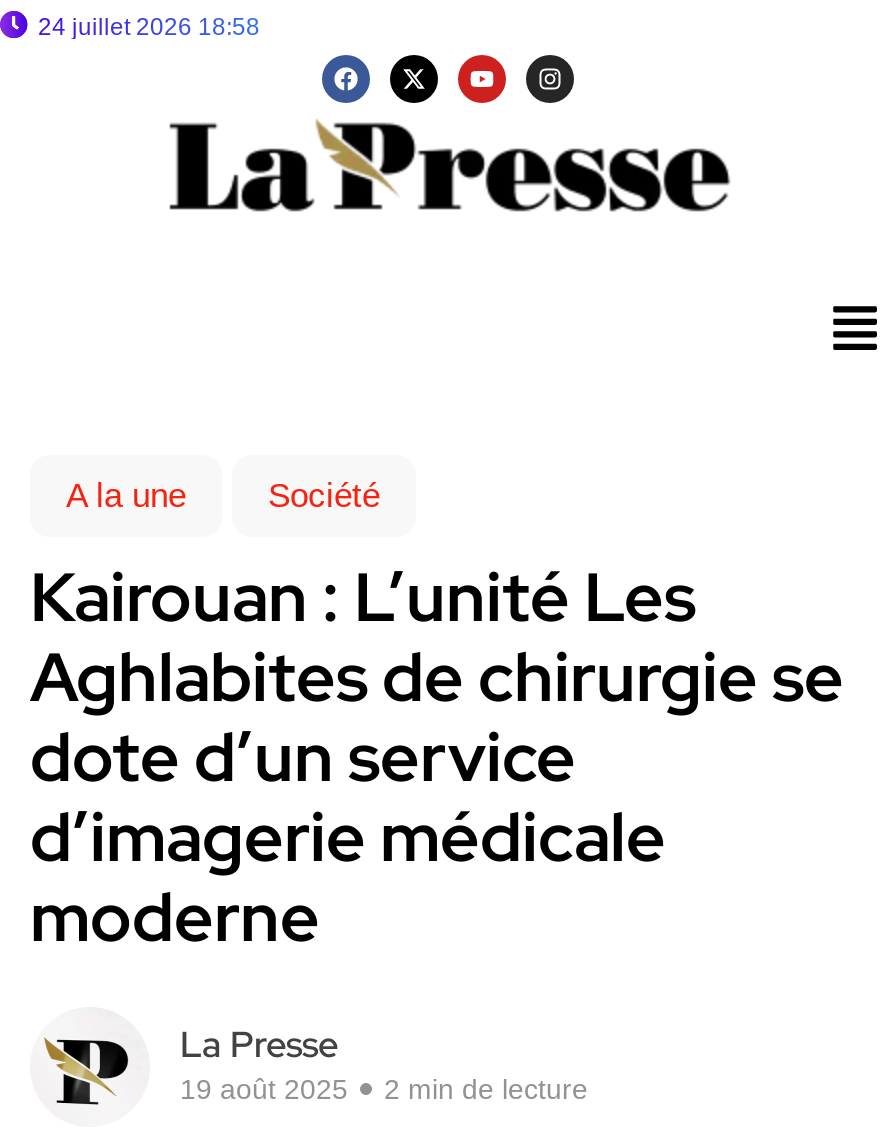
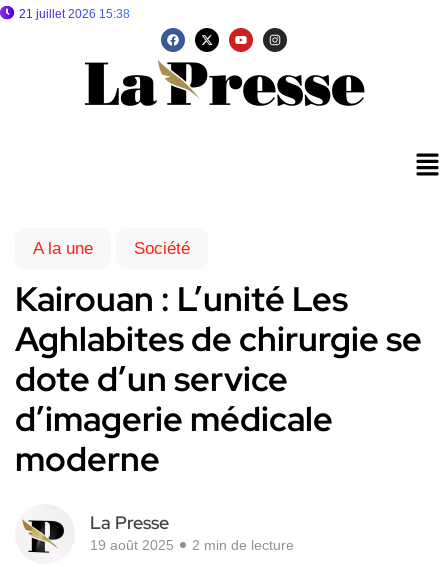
[38,13,260,41] 24 juillet 2026 18:58 -> [19,7,130,21] 21 juillet 2026 15:38

